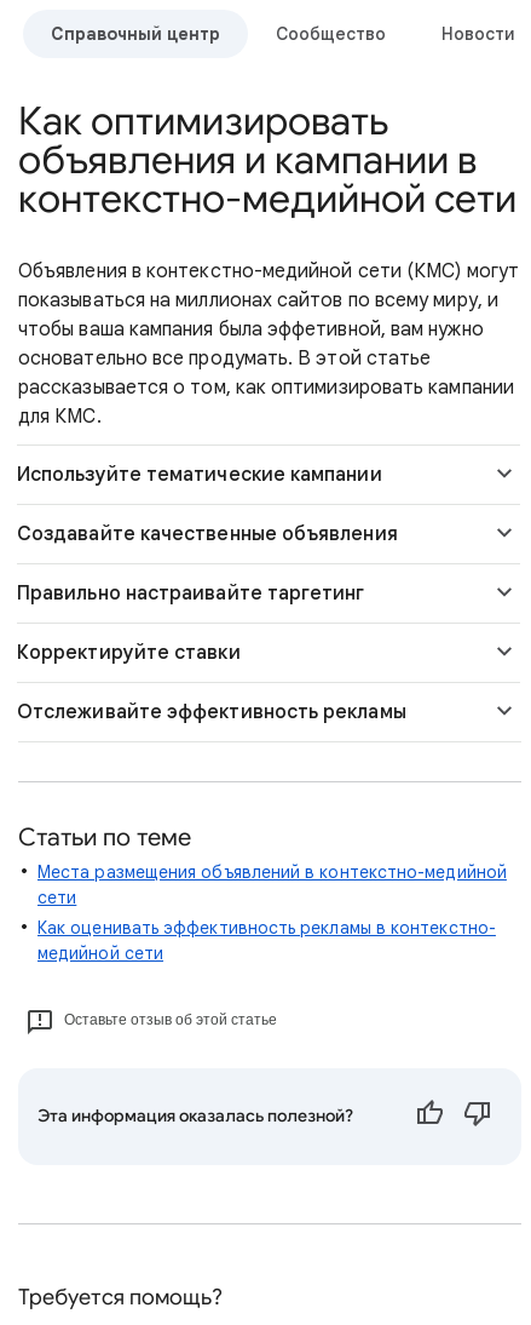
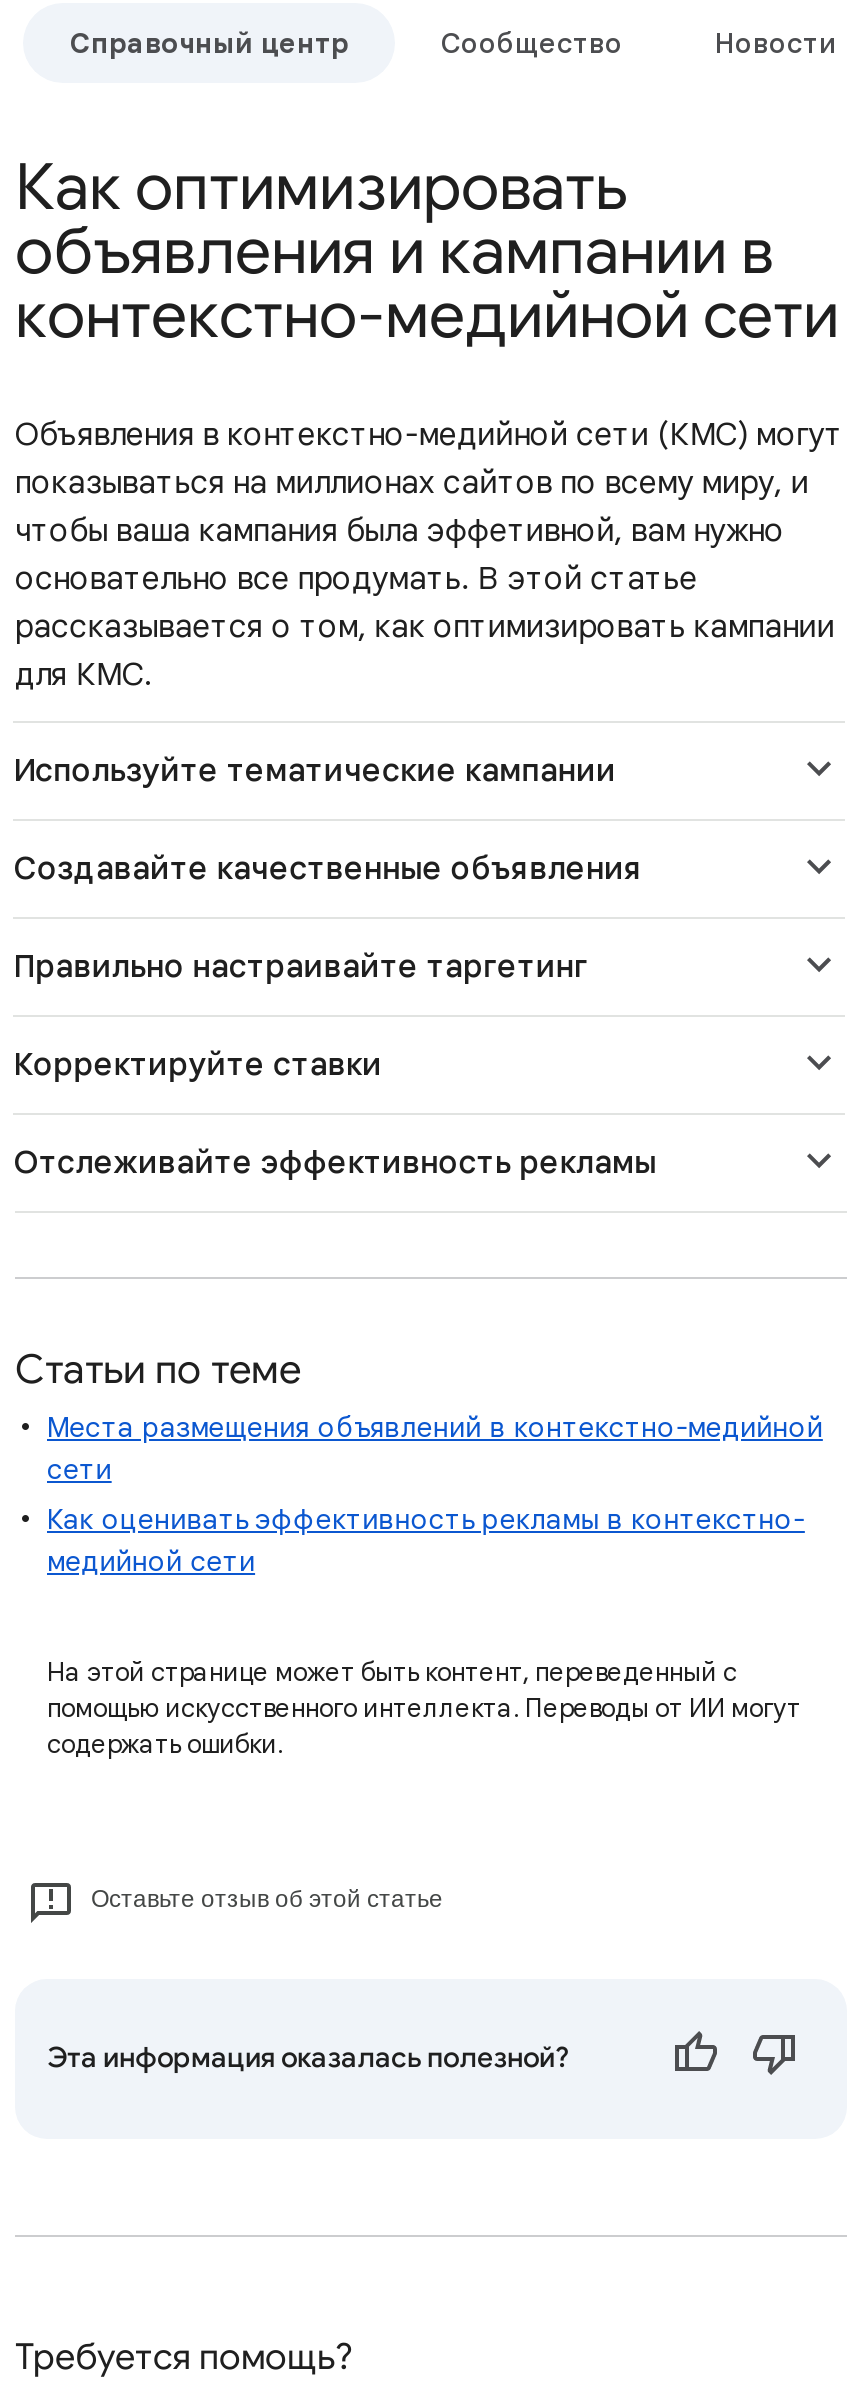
none -> [47,1655,801,1761] На этой странице может быть контент, переведенный с | помощью искусственного интеллекта. Переводы от ИИ могут | содержать ошибки.

